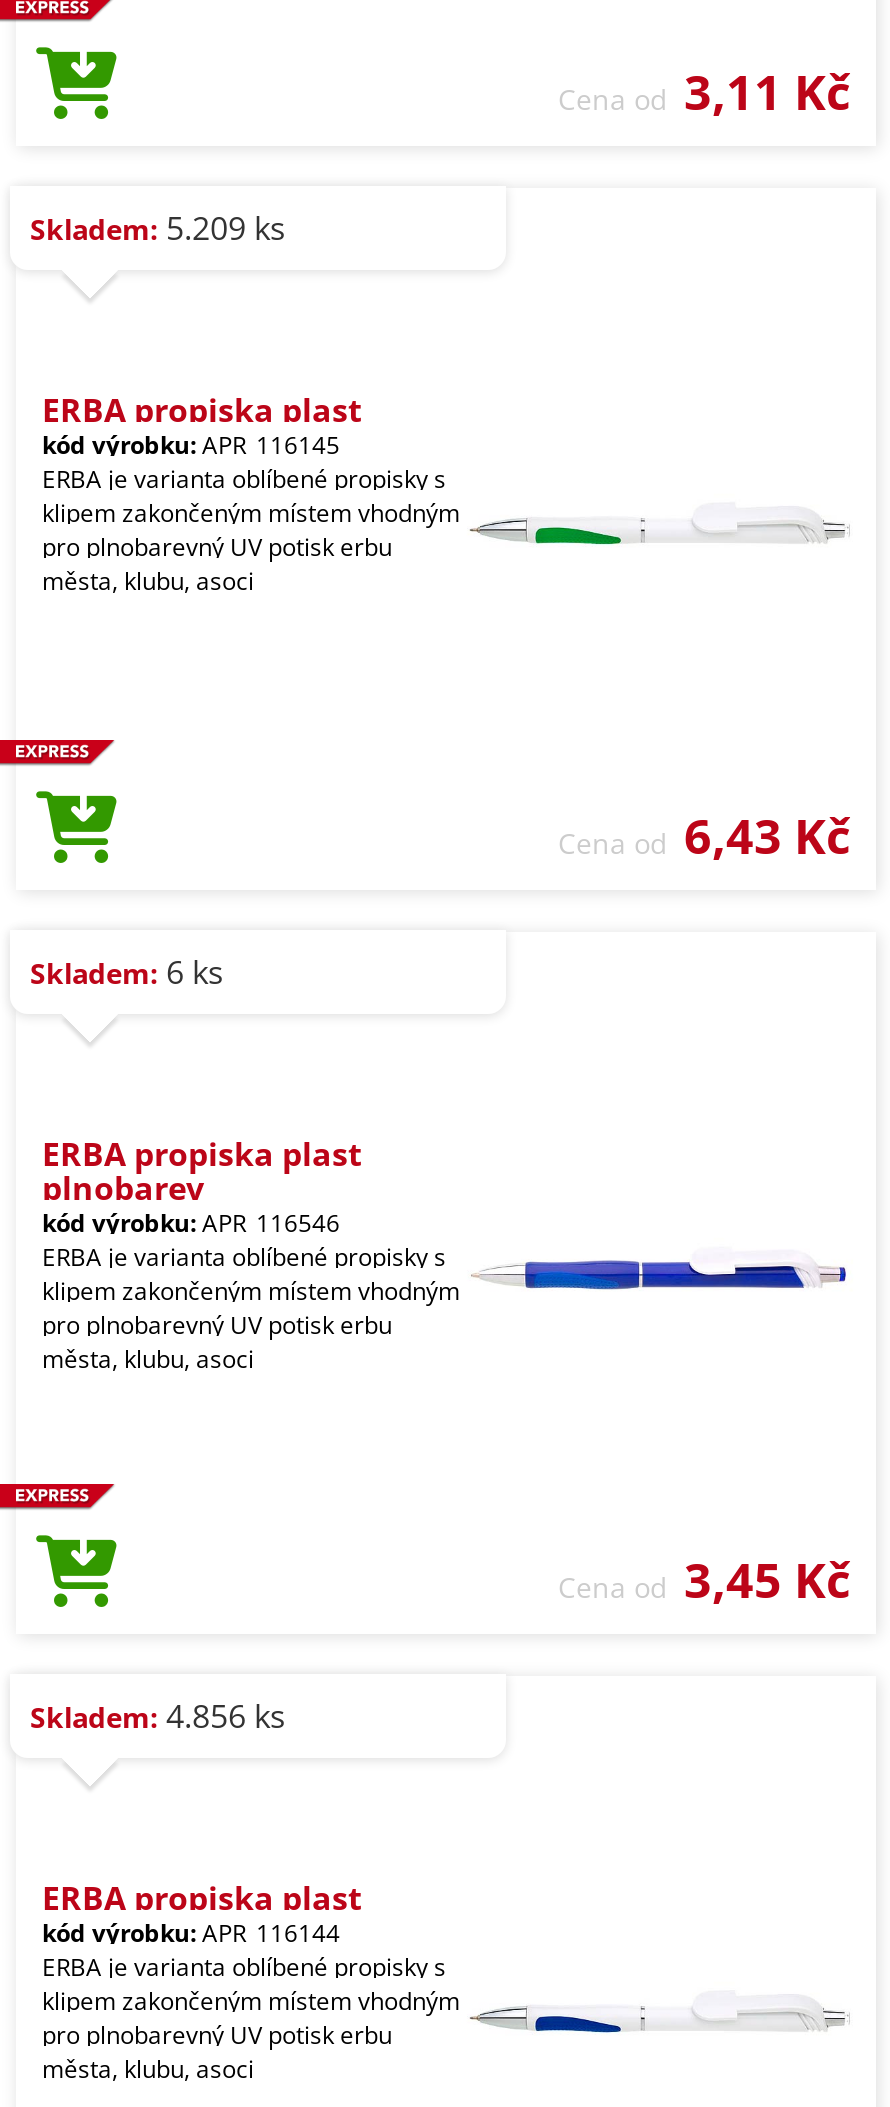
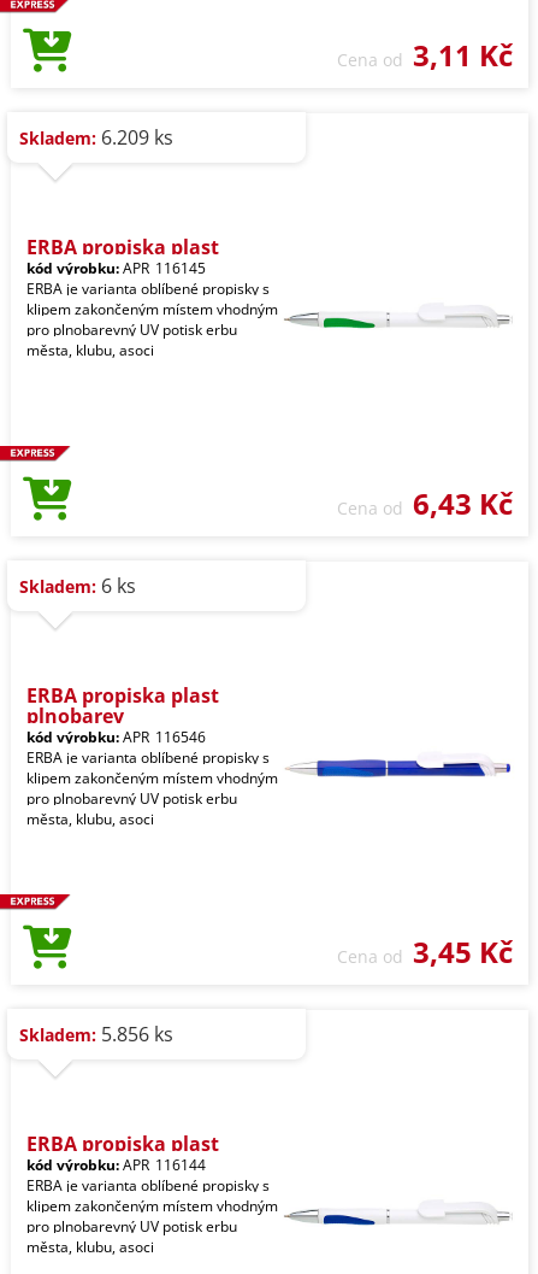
[30,206,286,250] Skladem: 5.209 ks -> [19,124,173,151] Skladem: 6.209 ks
[30,1694,286,1738] Skladem: 4.856 ks -> [19,1021,173,1047] Skladem: 5.856 ks

